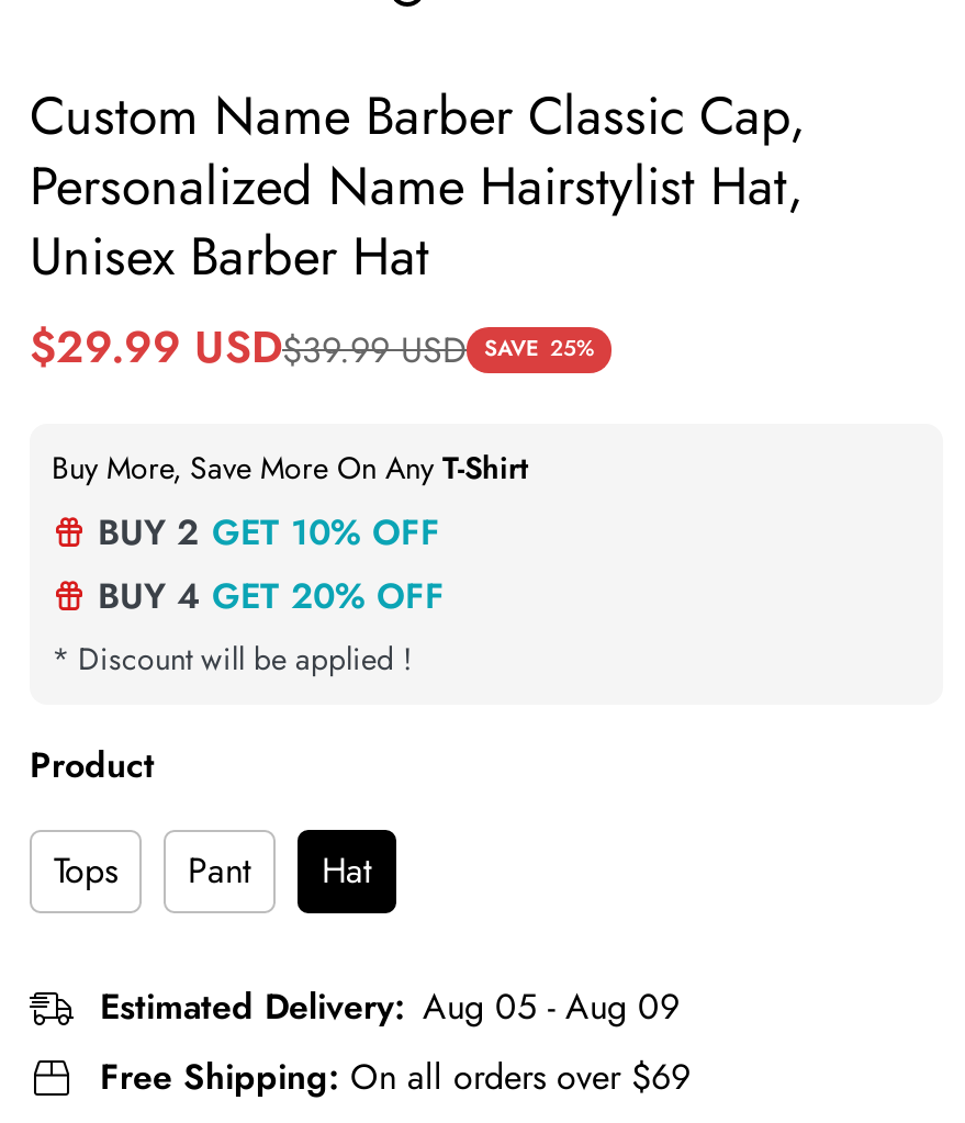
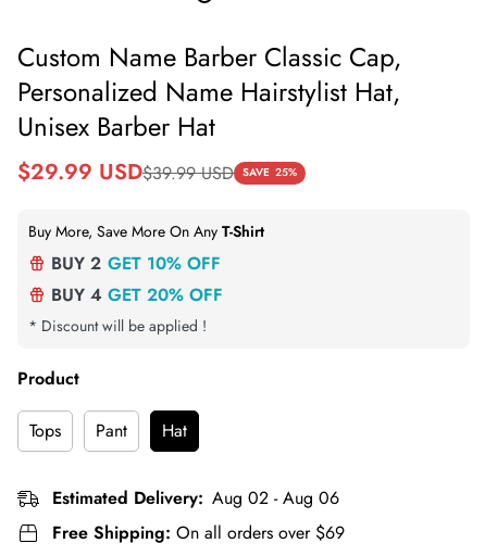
[100,981,680,1032] Estimated Delivery: Aug 05 - Aug 09 -> [52,485,339,510] Estimated Delivery: Aug 02 - Aug 06

